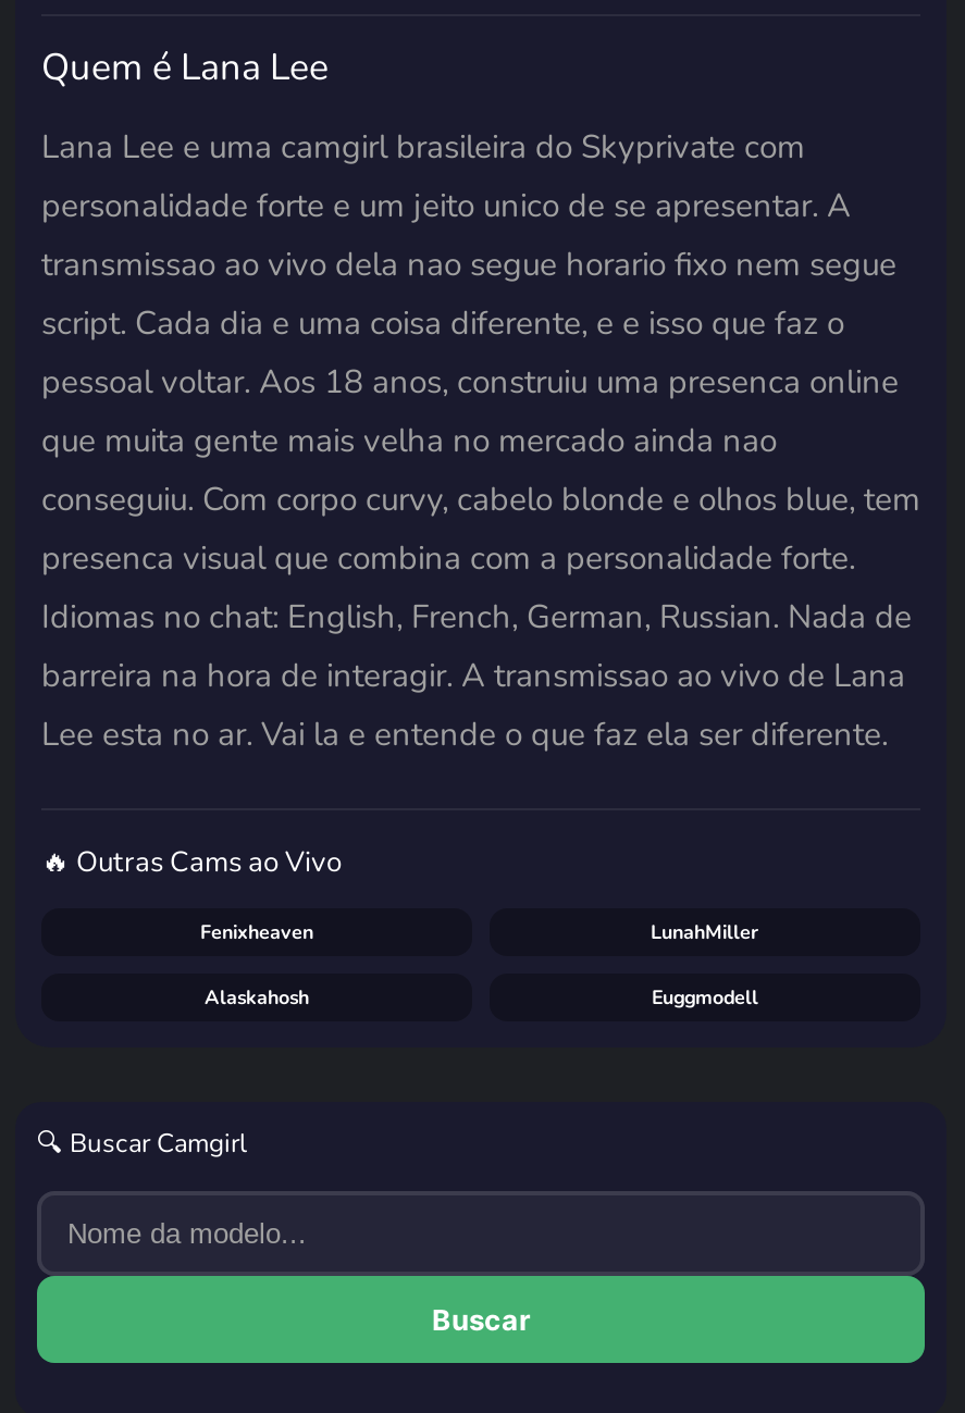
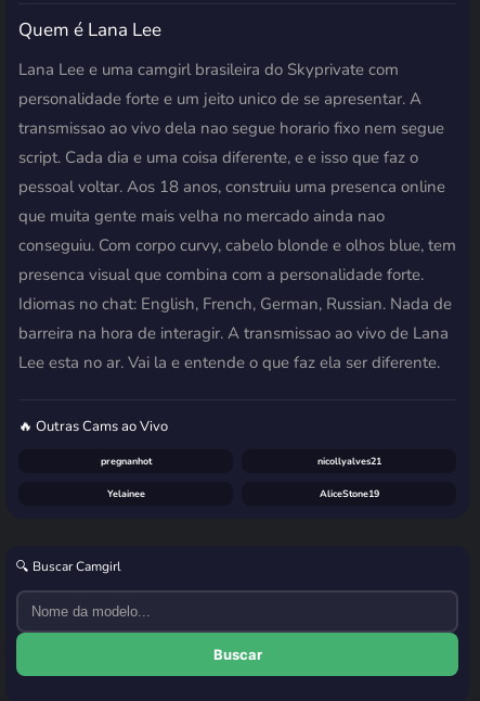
[200,919,759,945] Fenixheaven | LunahMiller -> [100,455,381,468] pregnanhot | nicollyalves21
[205,984,758,1011] Alaskahosh | Euggmodell -> [107,487,379,500] Yelainee | AliceStone19

